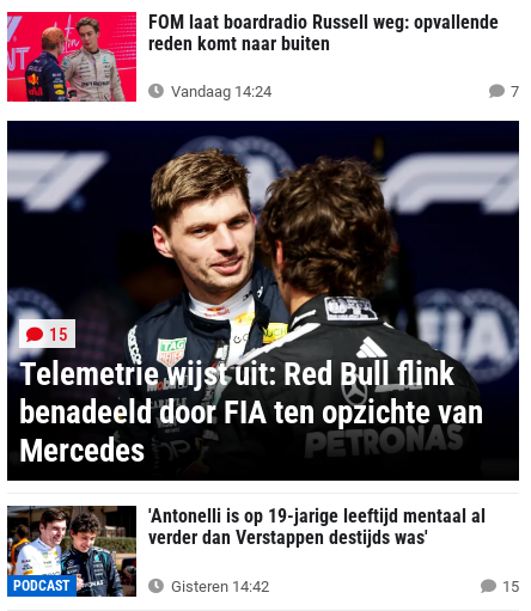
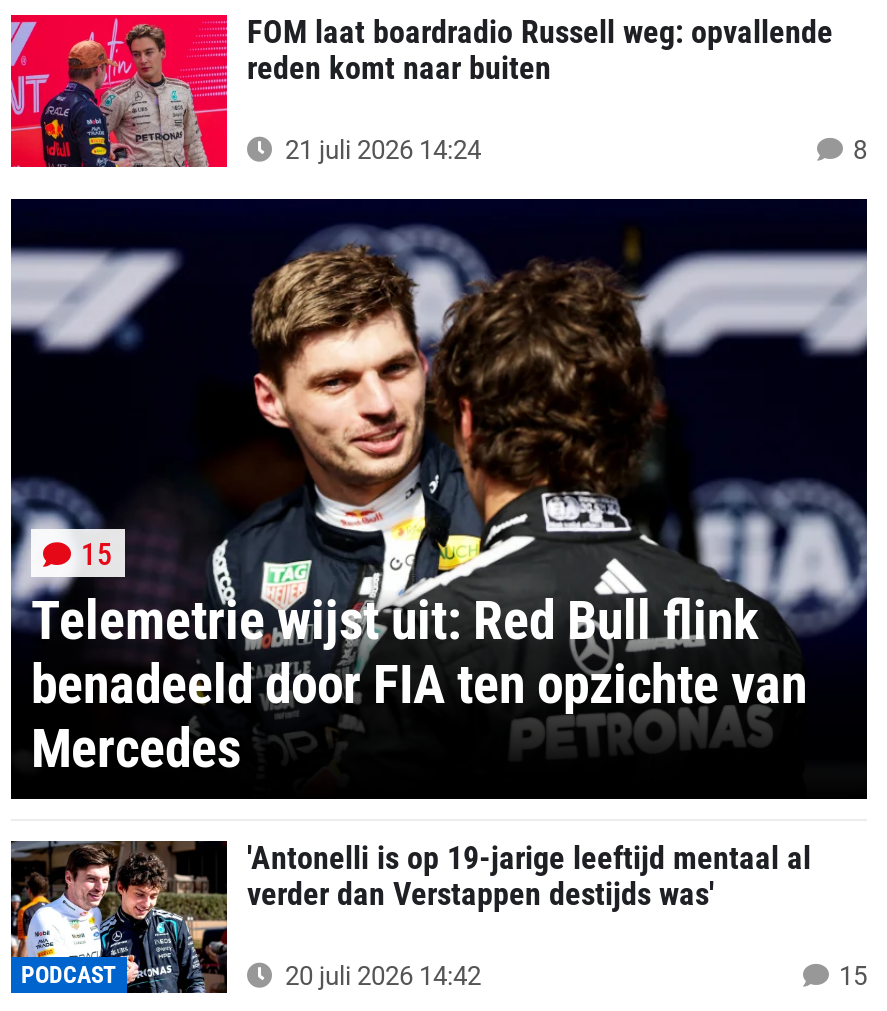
[167,83,519,101] Vandaag 14:24 | 7 -> [279,135,867,165] 21 juli 2026 14:24 | 8
[167,577,269,595] Gisteren 14:42 -> [279,961,481,991] 20 juli 2026 14:42

